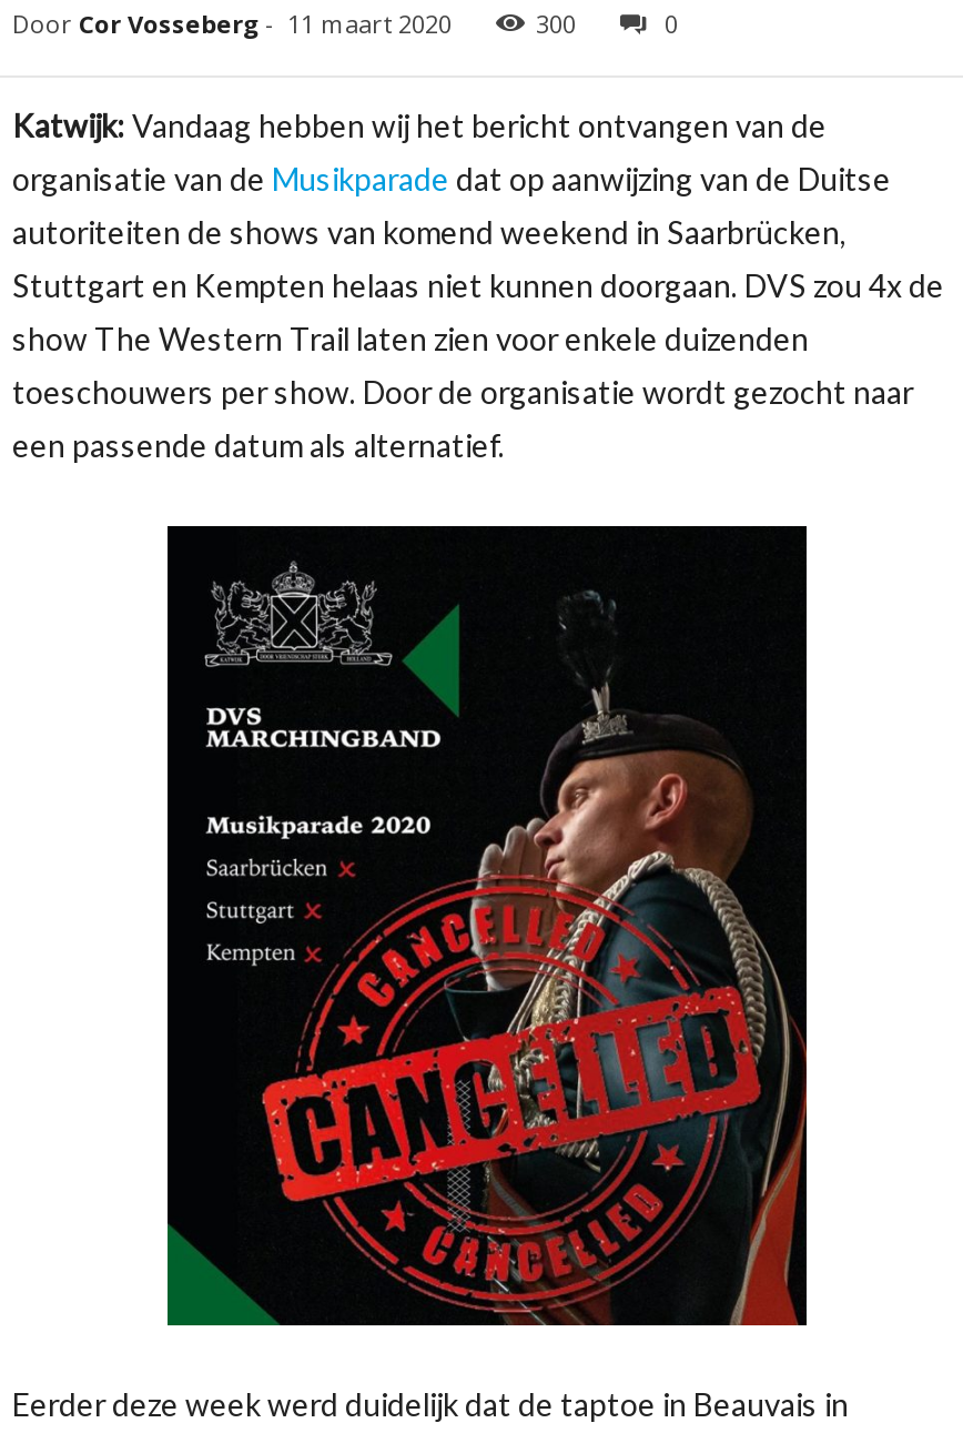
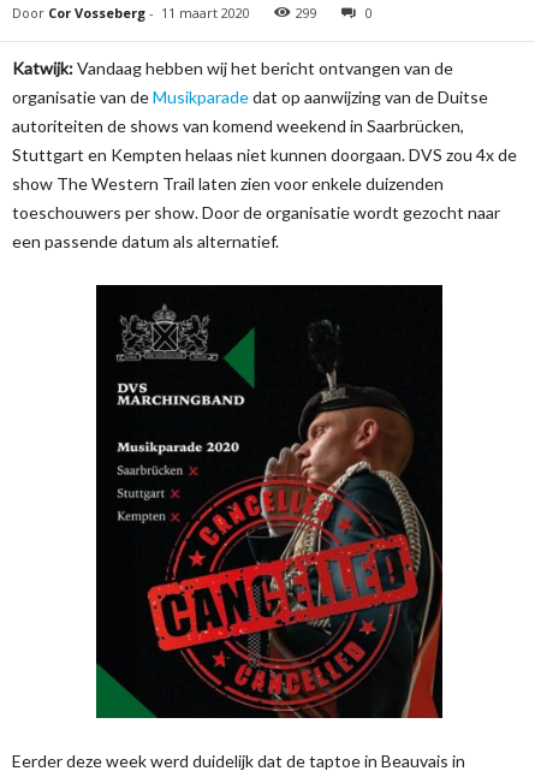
[536,7,576,40] 300 -> [296,4,317,22] 299

